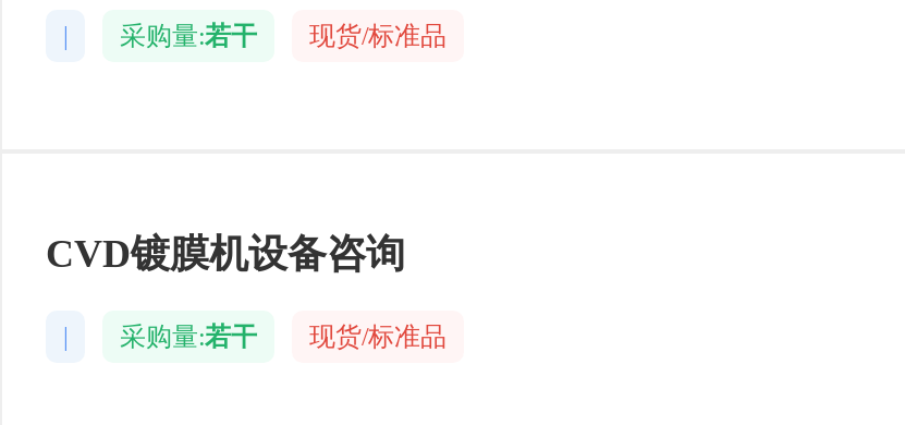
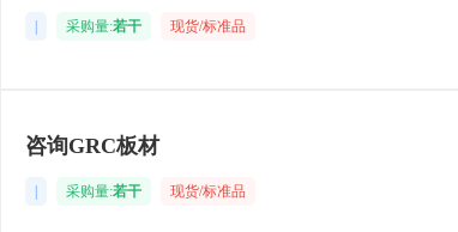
[46,232,405,276] CVD镀膜机设备咨询 -> [25,134,159,158] 咨询GRC板材

